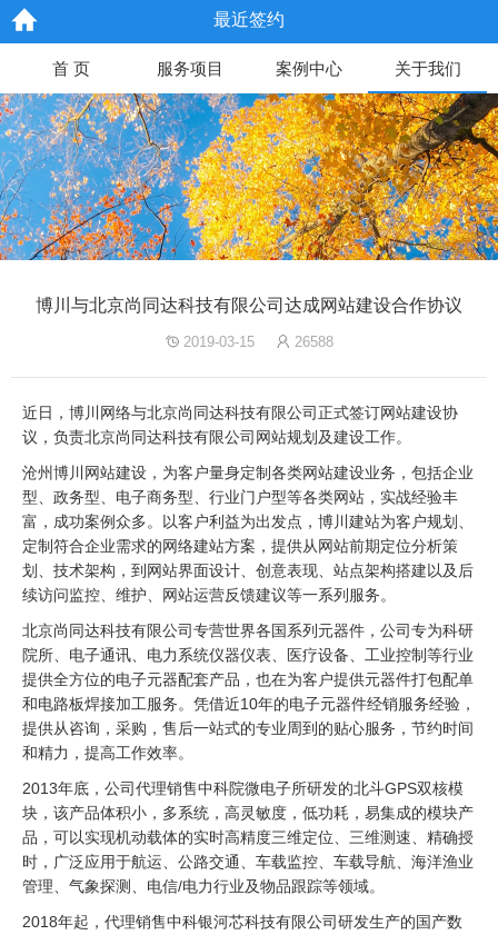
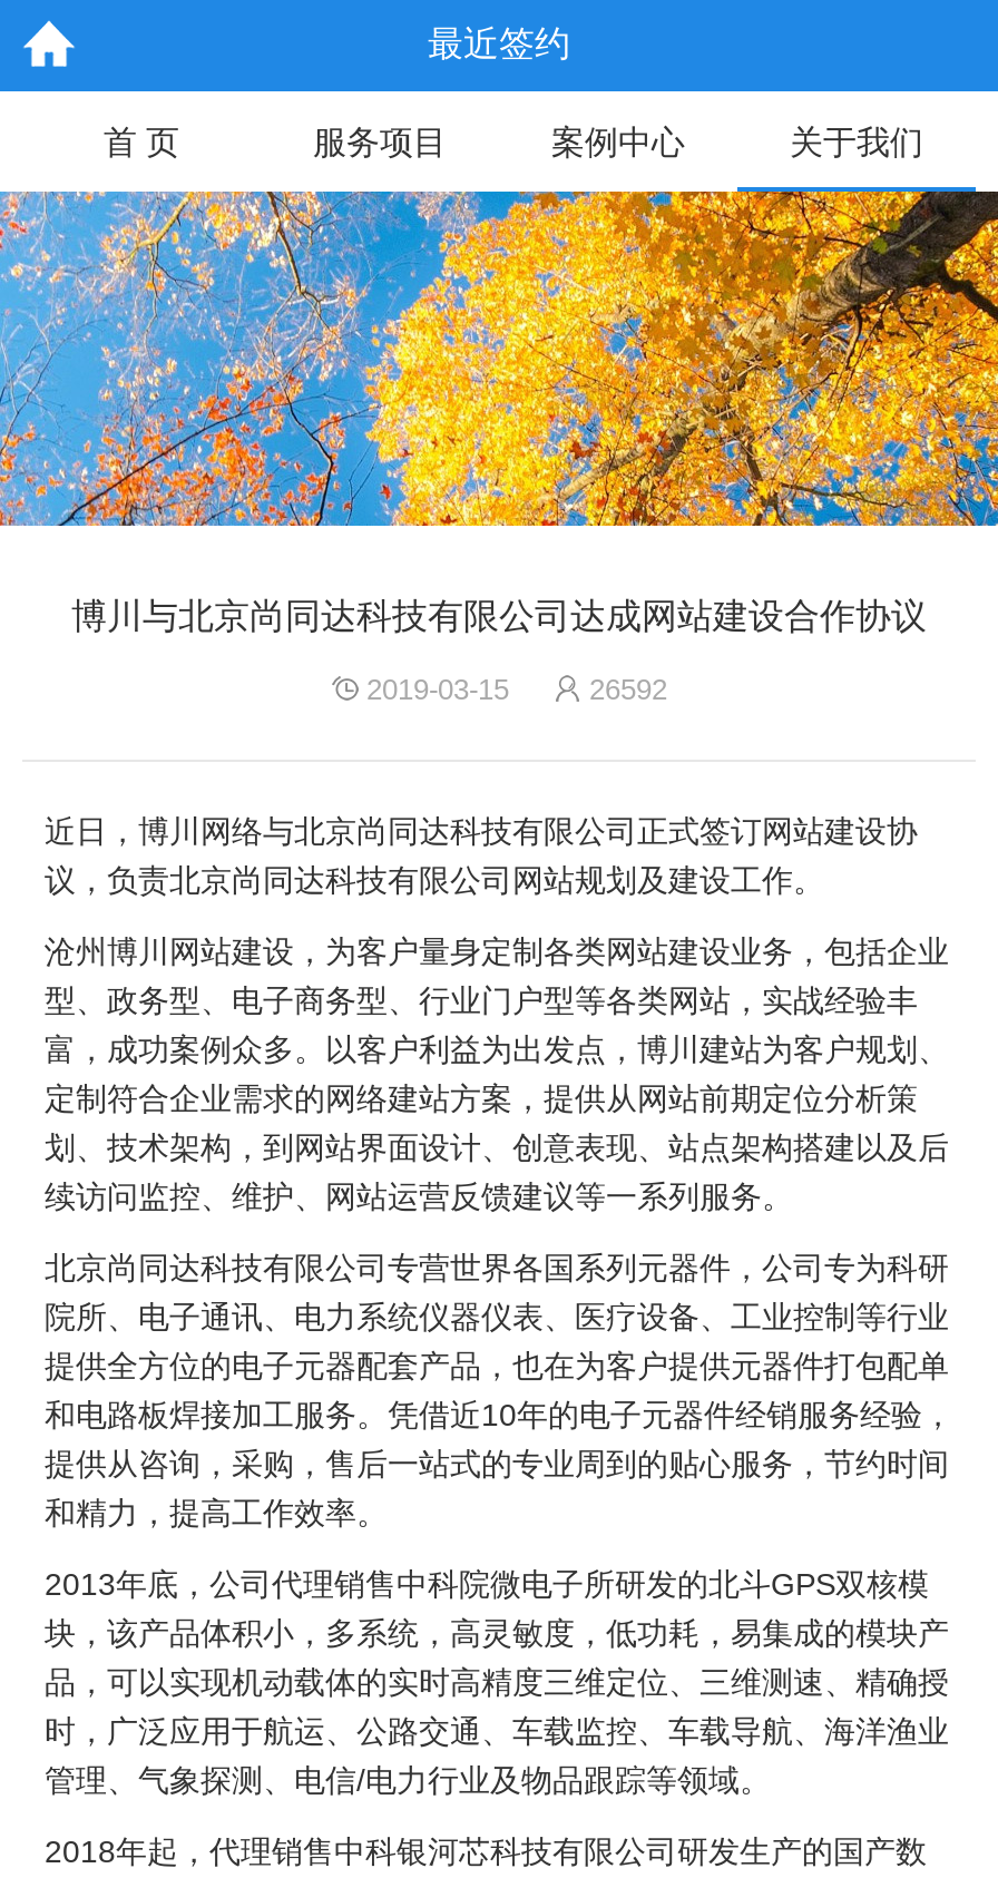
[294,334,333,350] 26588 -> [589,673,667,706] 26592

